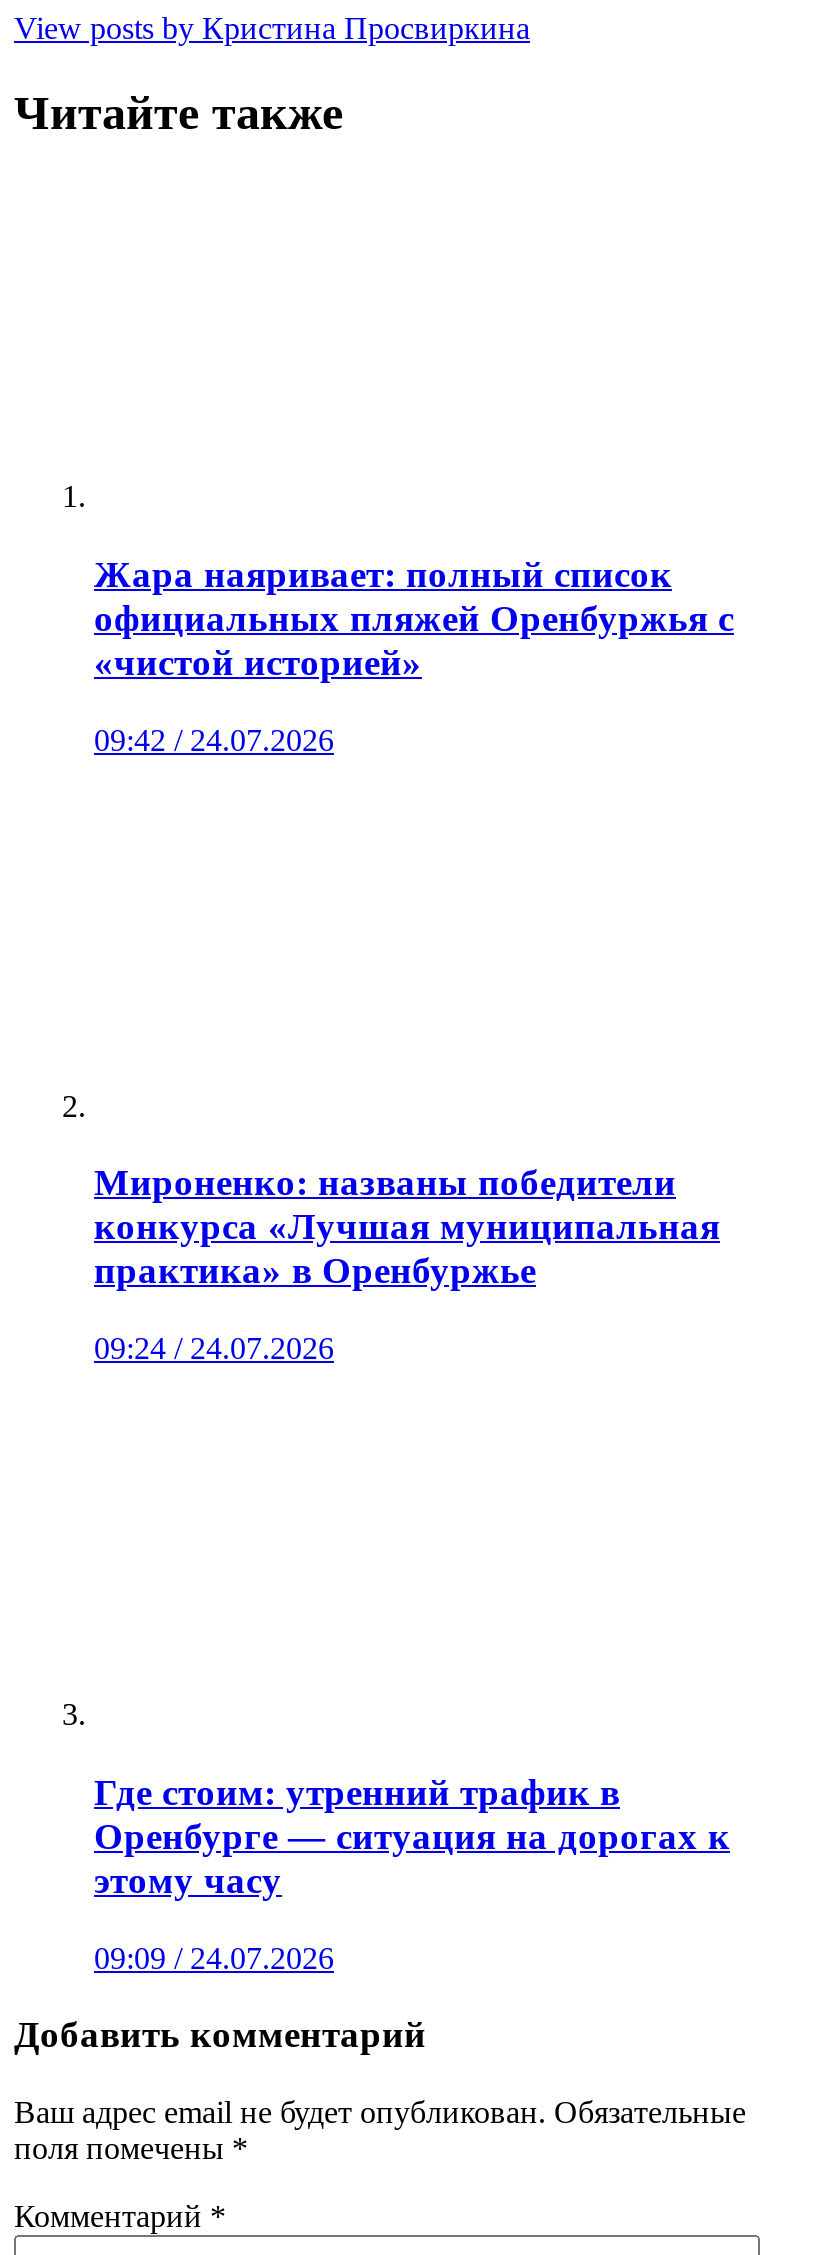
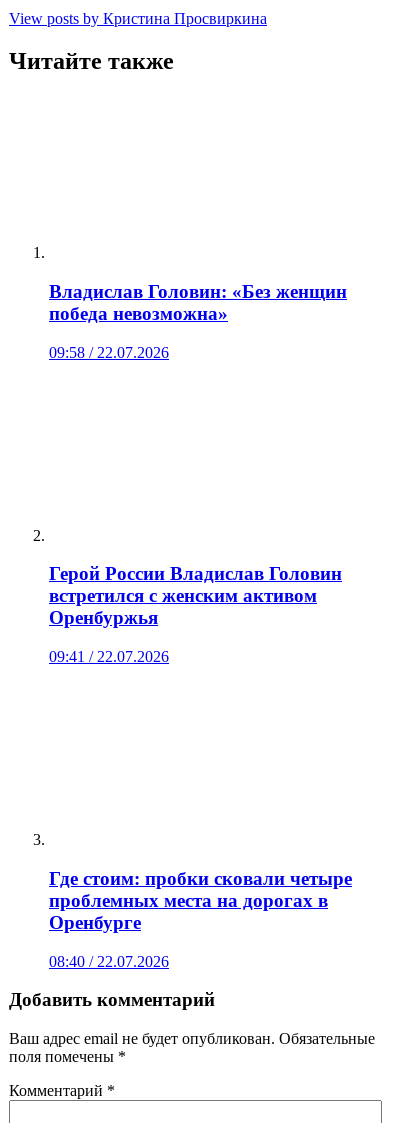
[94,553,734,683] Жара наяривает: полный список | официальных пляжей Оренбуржья с | «чистой историей» -> [49,281,347,324] Владислав Головин: «Без женщин | победа невозможна»
[94,722,334,756] 09:42 / 24.07.2026 -> [49,344,169,361] 09:58 / 22.07.2026
[94,1162,720,1292] Мироненко: названы победители | конкурса «Лучшая муниципальная | практика» в Оренбуржье -> [49,563,342,628] Герой России Владислав Головин | встретился с женским активом | Оренбуржья
[94,1331,334,1365] 09:24 / 24.07.2026 -> [49,648,169,665] 09:41 / 22.07.2026
[94,1771,730,1901] Где стоим: утренний трафик в | Оренбурге — ситуация на дорогах к | этому часу -> [49,868,352,933] Где стоим: пробки сковали четыре | проблемных места на дорогах в | Оренбурге
[94,1940,334,1974] 09:09 / 24.07.2026 -> [49,952,169,969] 08:40 / 22.07.2026

